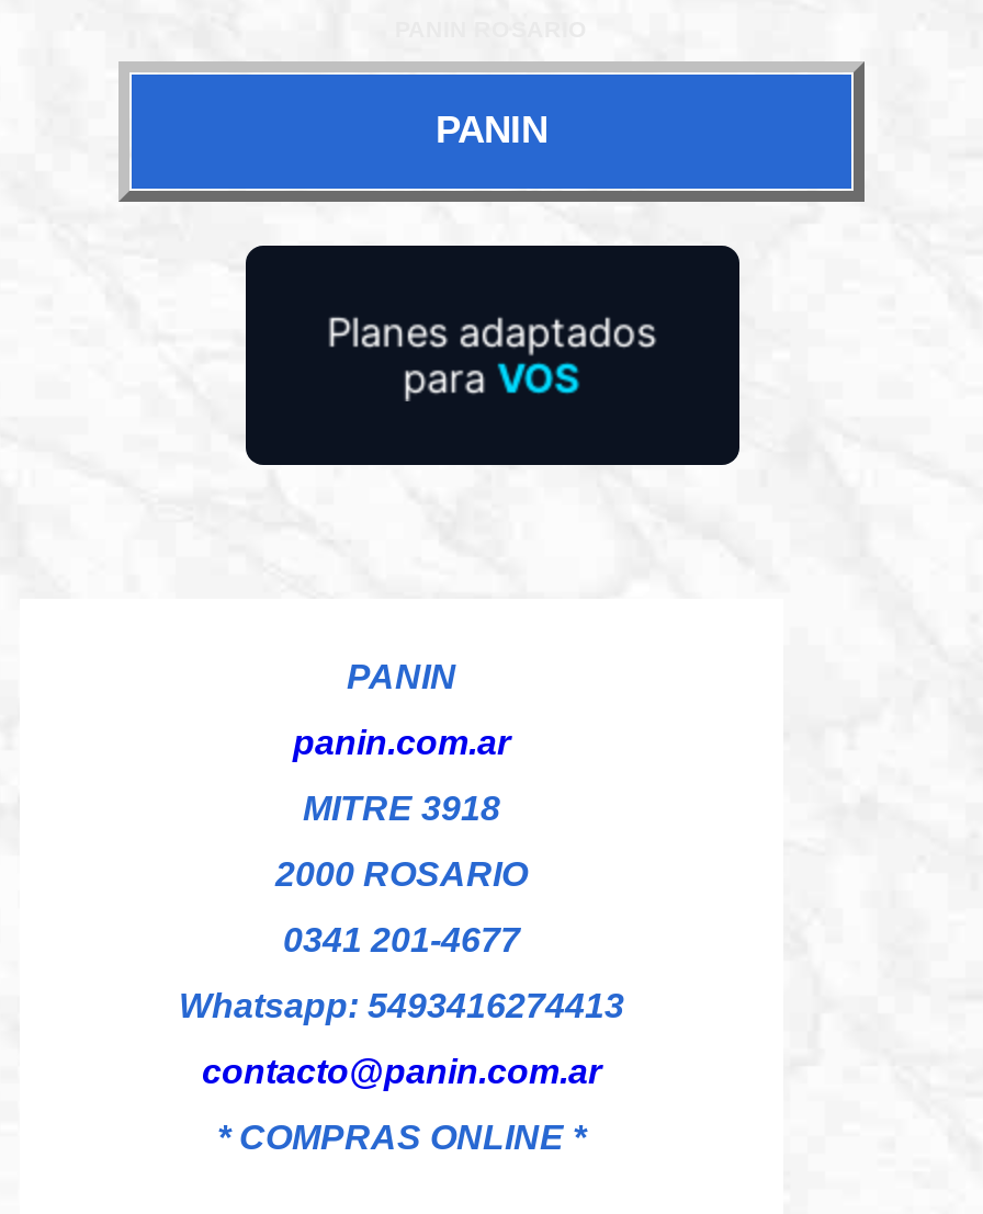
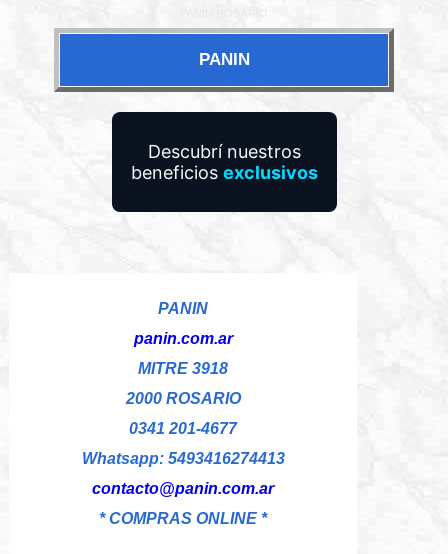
[327,309,656,401] Planes adaptados | para VOS -> [130,141,317,183] Descubrí nuestros | beneficios exclusivos

